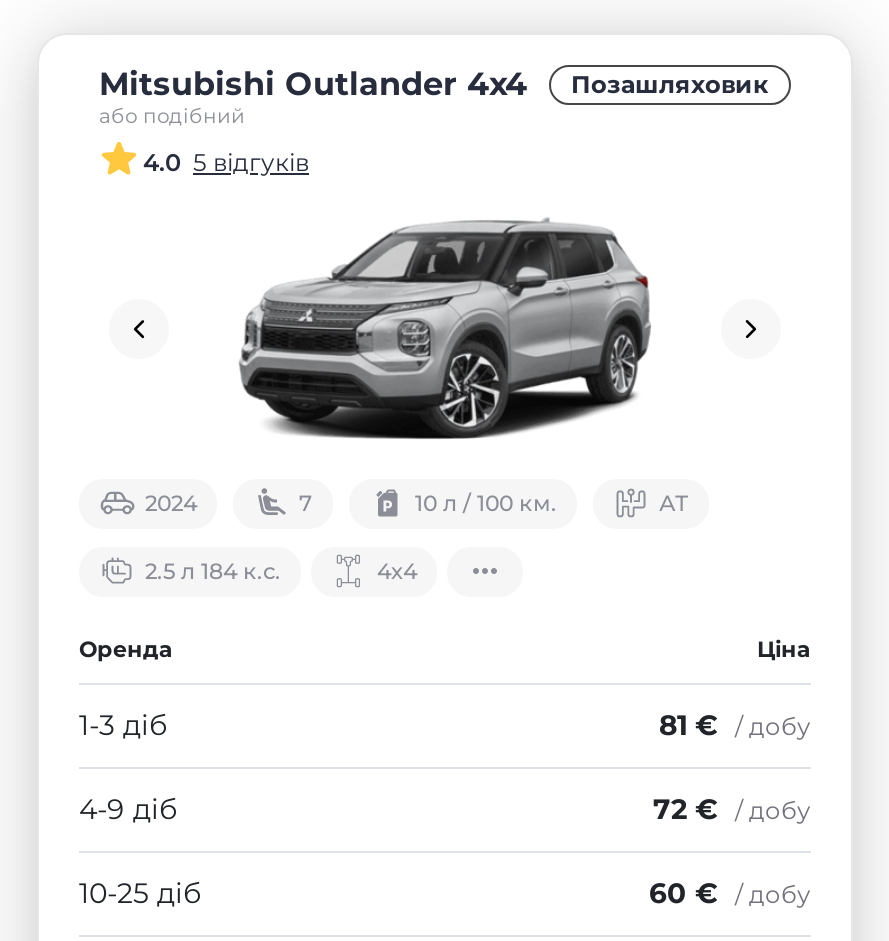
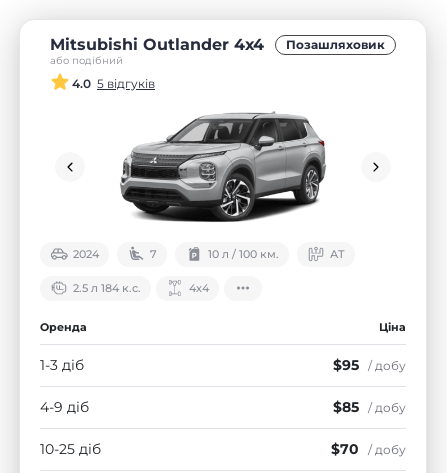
[659,707,811,743] 81 € / добу -> [333,356,406,374] $95 / добу
[653,791,811,827] 72 € / добу -> [333,398,406,416] $85 / добу
[649,875,811,911] 60 € / добу -> [331,440,406,458] $70 / добу

